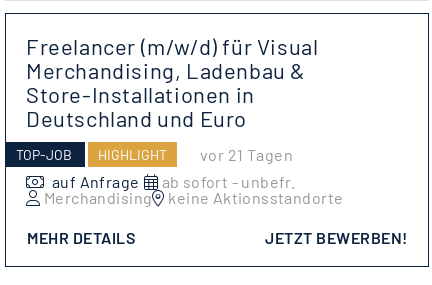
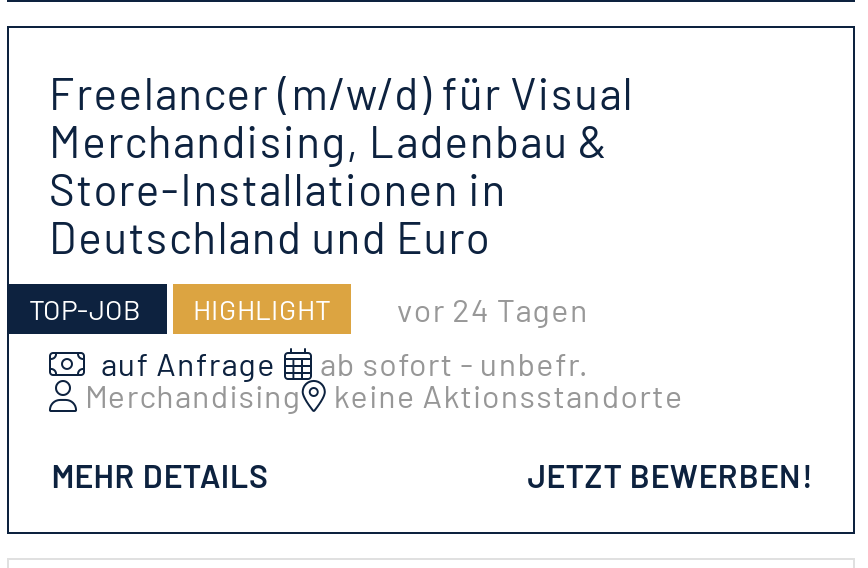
[16,144,293,163] TOP-JOB HIGHLIGHT vor 21 Tagen -> [29,289,589,327] TOP-JOB HIGHLIGHT vor 24 Tagen

